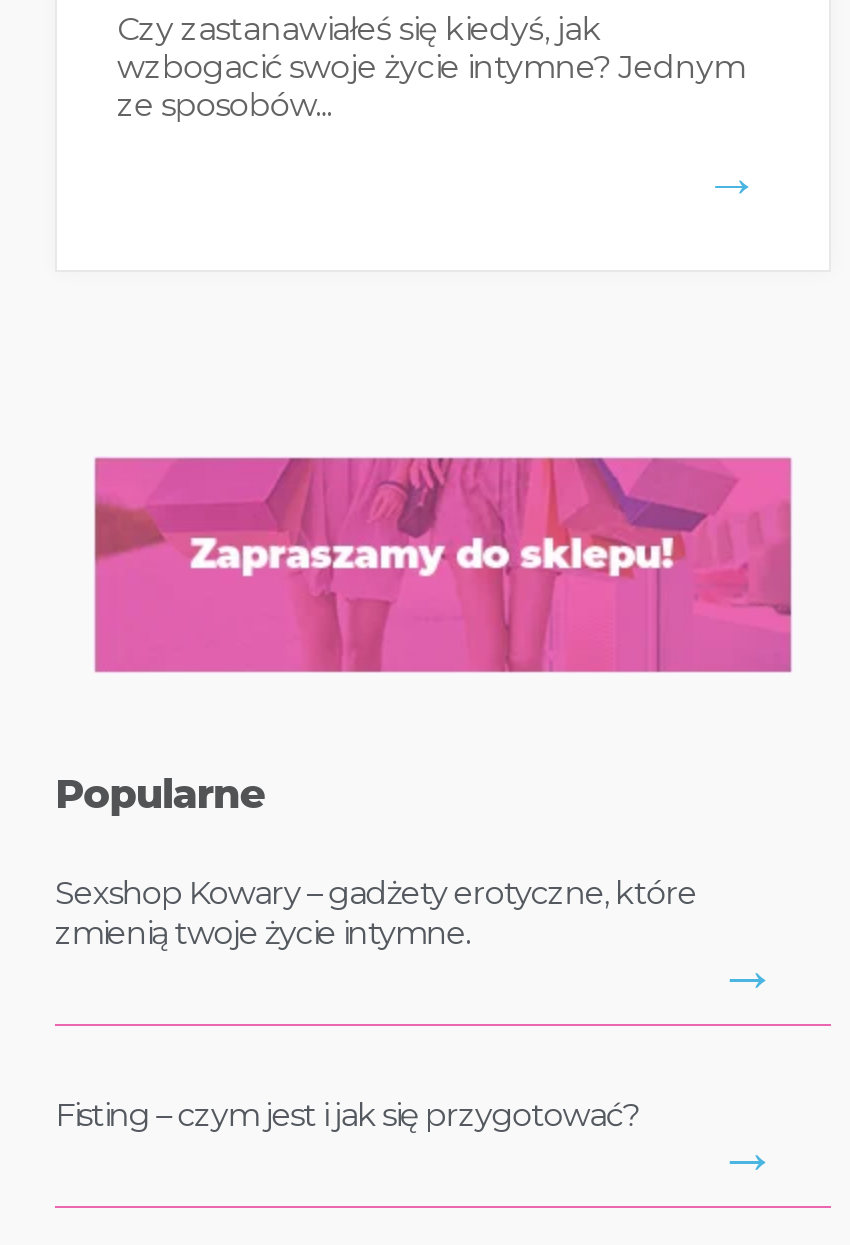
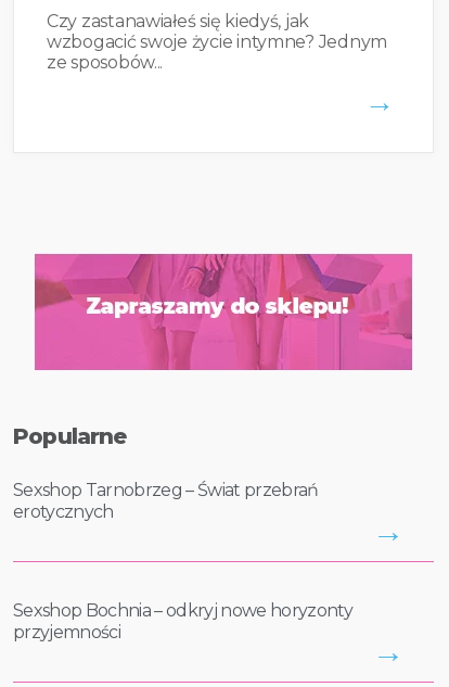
[55,873,697,951] Sexshop Kowary – gadżety erotyczne, które | zmienią twoje życie intymne. -> [13,479,319,522] Sexshop Tarnobrzeg – Świat przebrań | erotycznych
[55,1095,639,1133] Fisting – czym jest i jak się przygotować? -> [13,600,353,642] Sexshop Bochnia – odkryj nowe horyzonty | przyjemności

